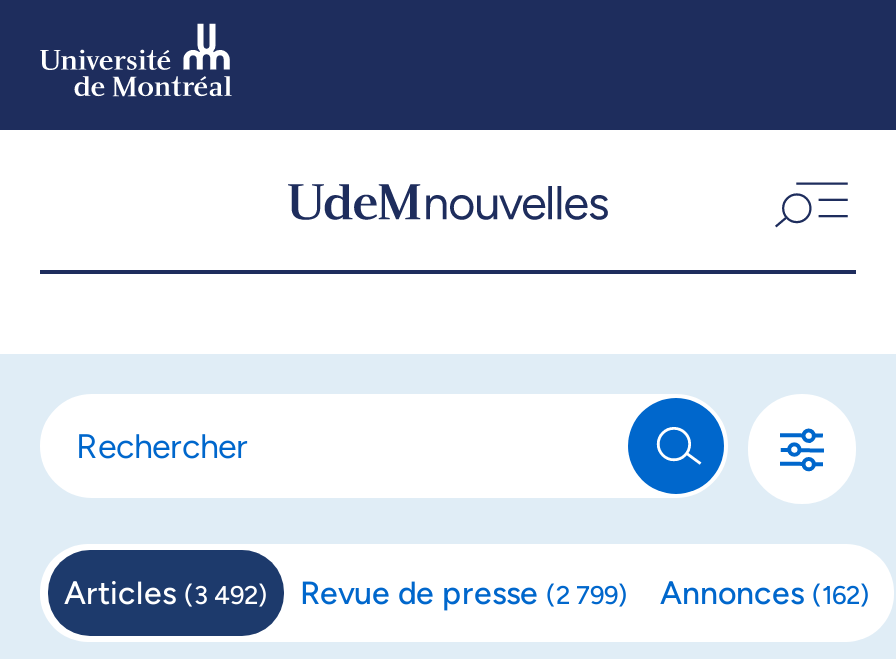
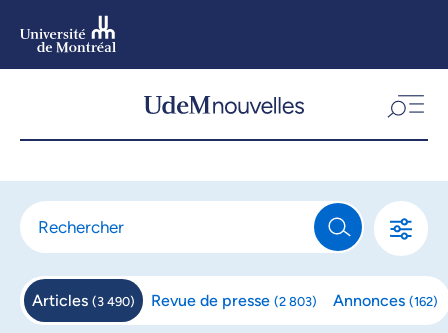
[64,573,268,611] Articles (3 492) -> [32,291,135,310] Articles (3 490)
[300,573,628,611] Revue de presse (2 799) -> [151,291,317,310] Revue de presse (2 803)

